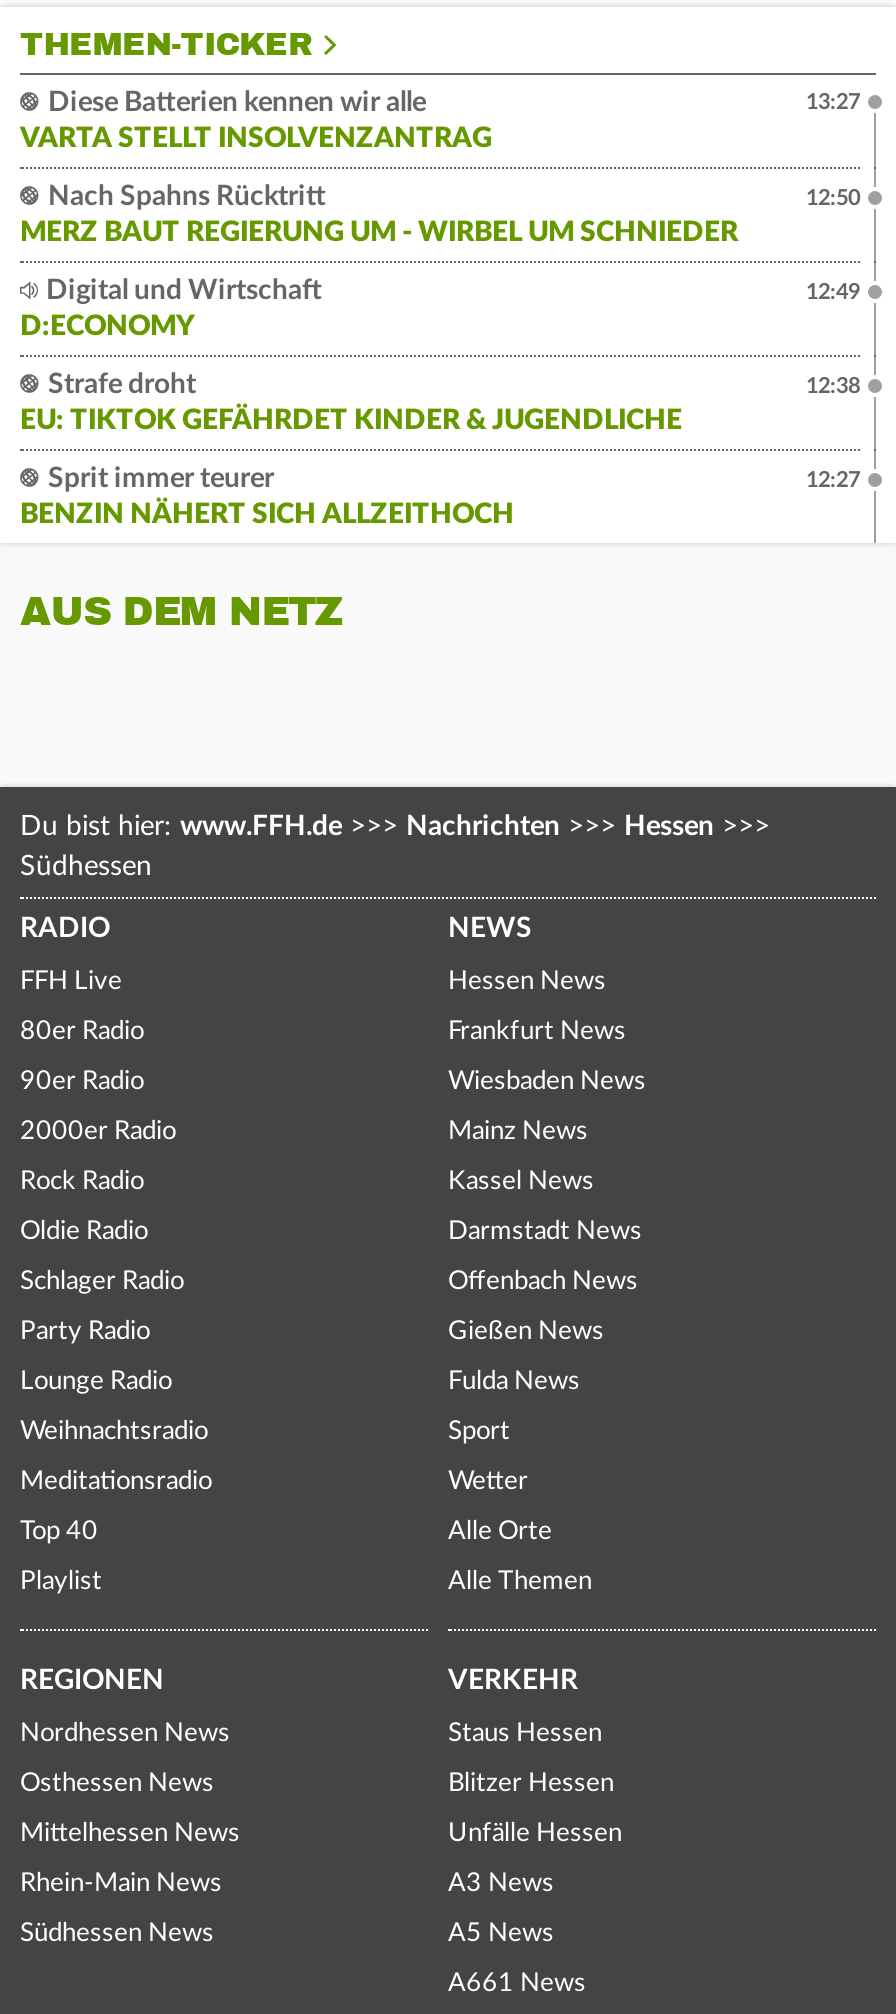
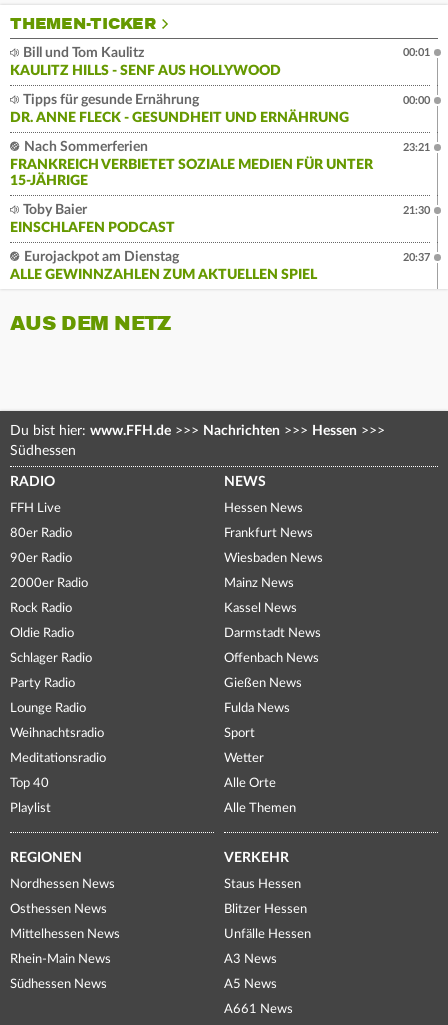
[20,89,492,153] Diese Batterien kennen wir alle | VARTA STELLT INSOLVENZANTRAG -> [10,46,281,78] Bill und Tom Kaulitz | KAULITZ HILLS - SENF AUS HOLLYWOOD
[806,91,860,113] 13:27 -> [403,47,430,58] 00:01
[20,183,738,247] Nach Spahns Rücktritt | MERZ BAUT REGIERUNG UM - WIRBEL UM SCHNIEDER -> [10,93,349,125] Tipps für gesunde Ernährung | DR. ANNE FLECK - GESUNDHEIT UND ERNÄHRUNG
[806,187,860,209] 12:50 -> [403,95,430,106] 00:00
[20,277,322,341] Digital und Wirtschaft | D:ECONOMY -> [10,140,373,188] Nach Sommerferien | FRANKREICH VERBIETET SOZIALE MEDIEN FÜR UNTER | 15-JÄHRIGE
[806,281,860,303] 12:49 -> [403,142,430,153] 23:21
[20,371,682,435] Strafe droht | EU: TIKTOK GEFÄHRDET KINDER & JUGENDLICHE -> [10,203,175,235] Toby Baier | EINSCHLAFEN PODCAST
[806,375,860,397] 12:38 -> [403,205,430,216] 21:30
[20,465,514,529] Sprit immer teurer | BENZIN NÄHERT SICH ALLZEITHOCH -> [10,250,317,282] Eurojackpot am Dienstag | ALLE GEWINNZAHLEN ZUM AKTUELLEN SPIEL
[806,469,860,491] 12:27 -> [403,252,430,263] 20:37

